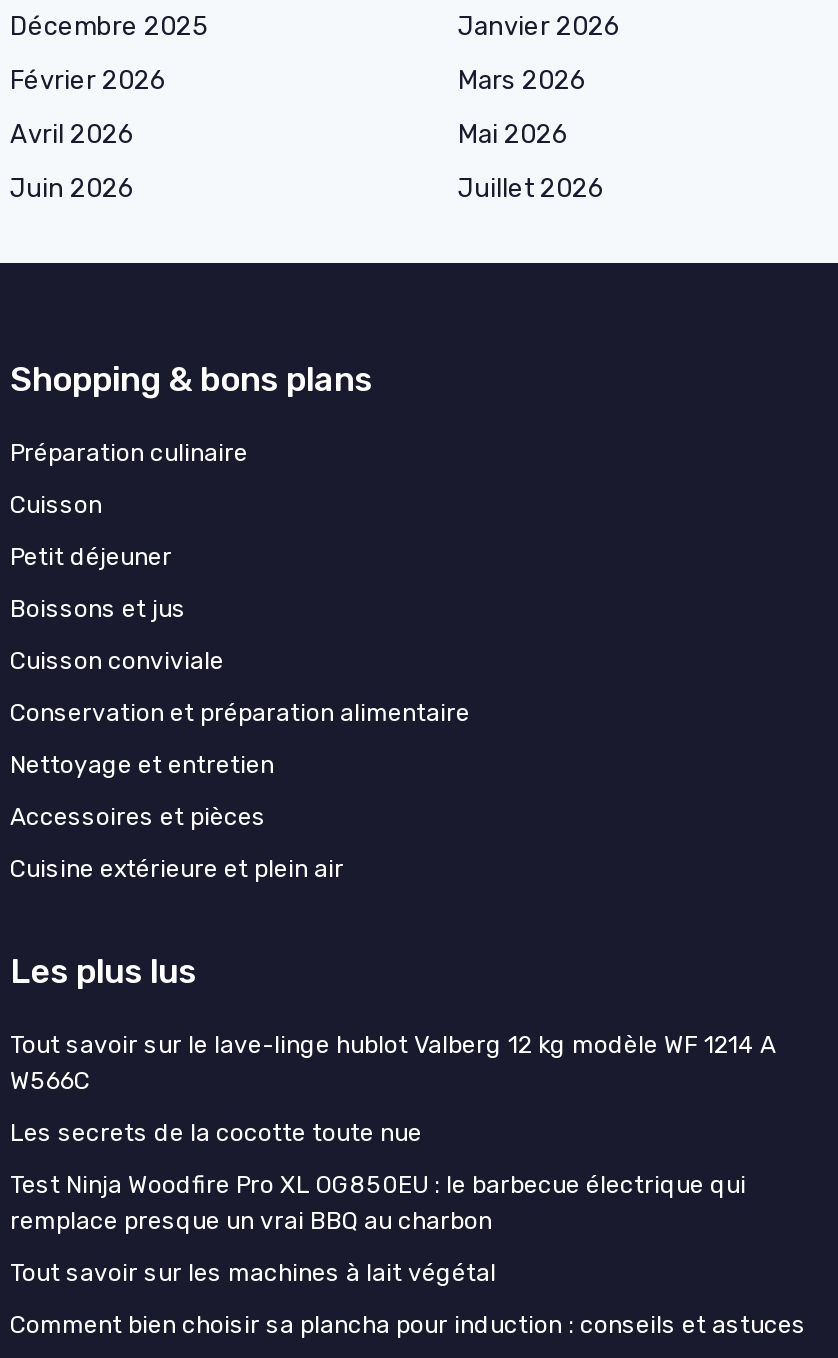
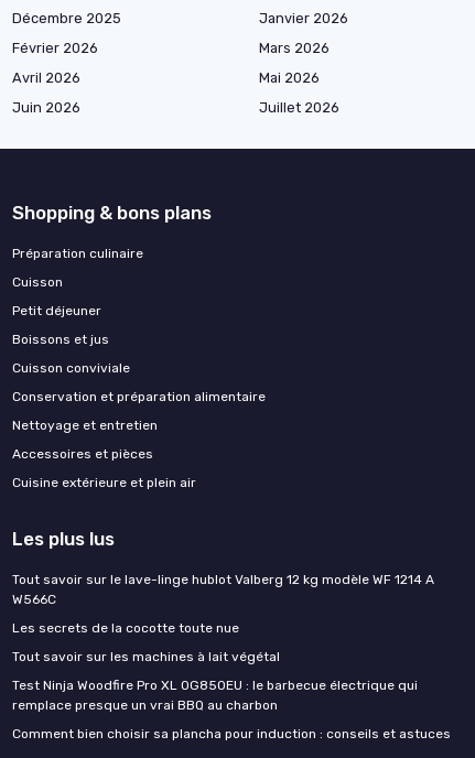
moved [10,1170,746,1234] -> [12,677,418,712]: Test Ninja Woodfire Pro XL OG850EU : le barbecue électrique qui | remplace presque un vrai BBQ au charbon
moved [10,1258,496,1286] -> [12,649,280,664]: Tout savoir sur les machines à lait végétal

